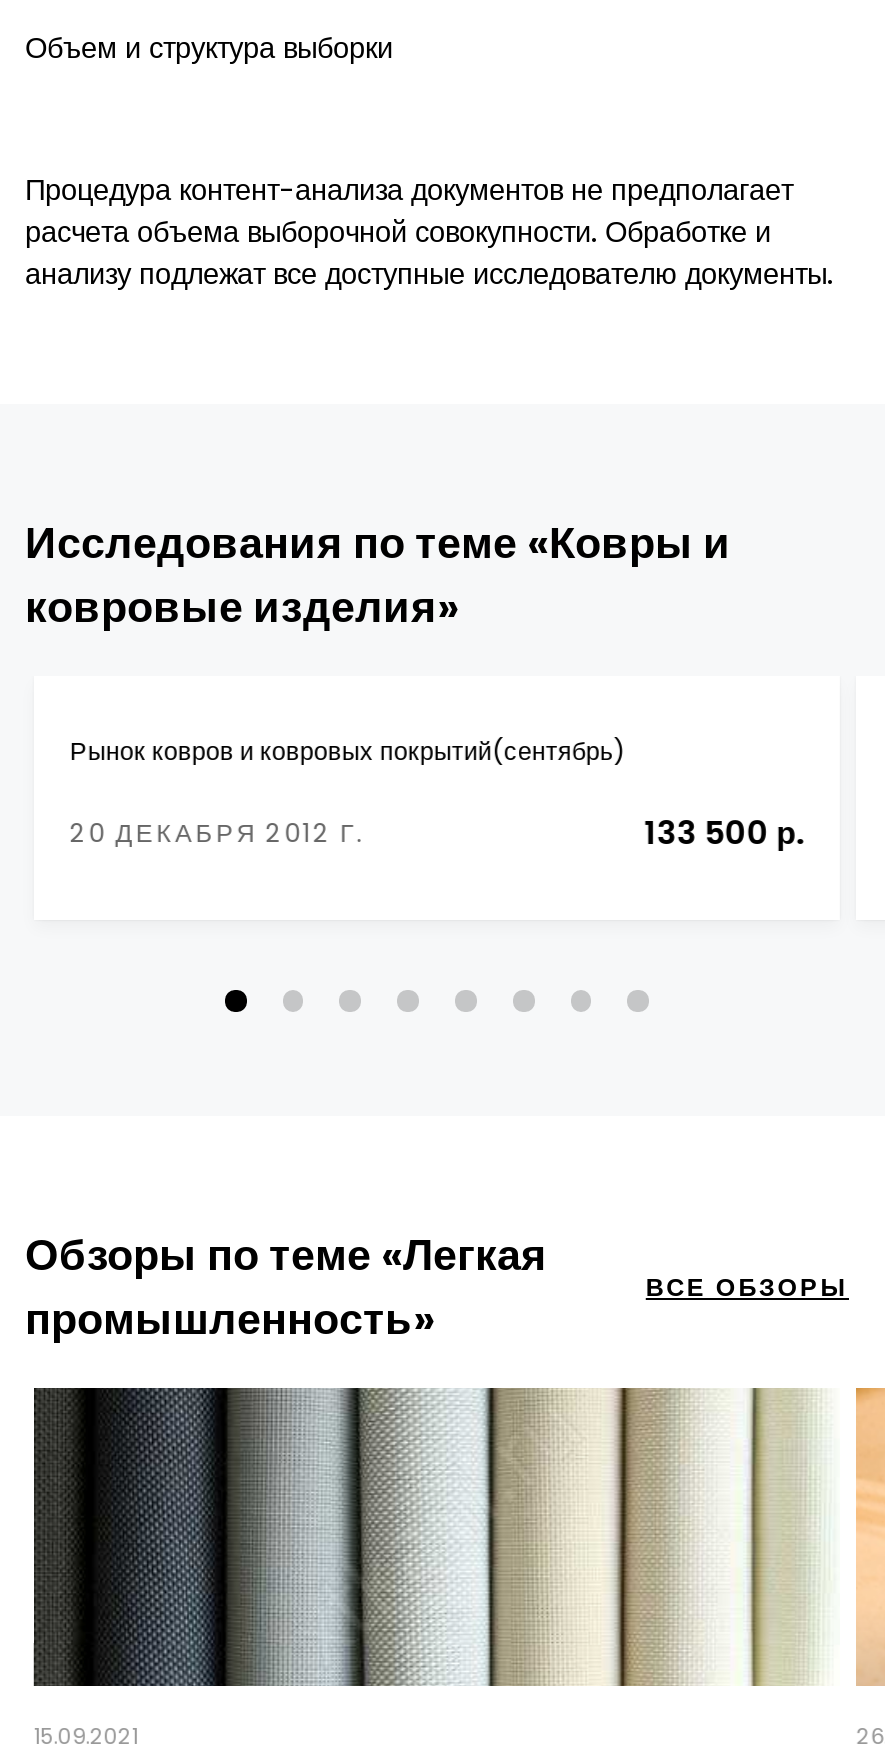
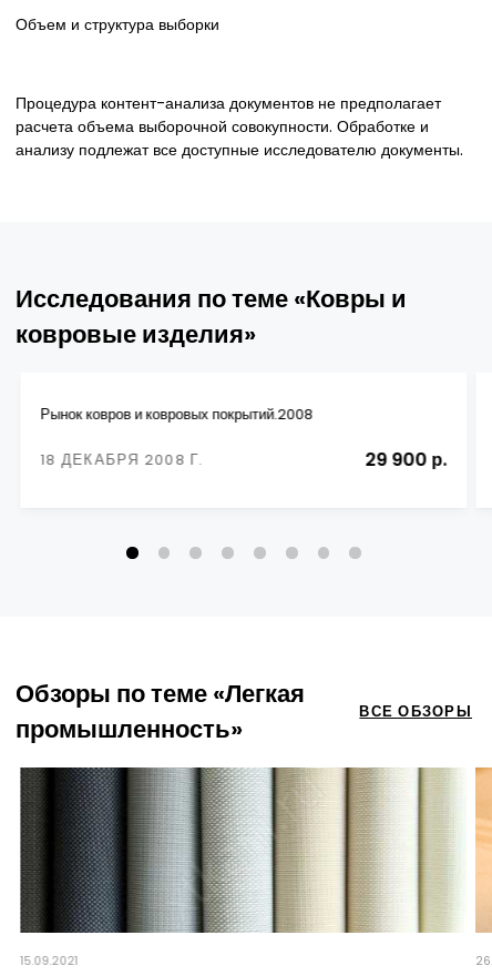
[70,734,624,768] Рынок ковров и ковровых покрытий(сентябрь) -> [40,405,313,424] Рынок ковров и ковровых покрытий.2008
[70,816,365,850] 20 ДЕКАБРЯ 2012 Г. -> [40,450,204,469] 18 ДЕКАБРЯ 2008 Г.
[644,809,804,855] 133 500 р. -> [365,446,447,472] 29 900 р.

